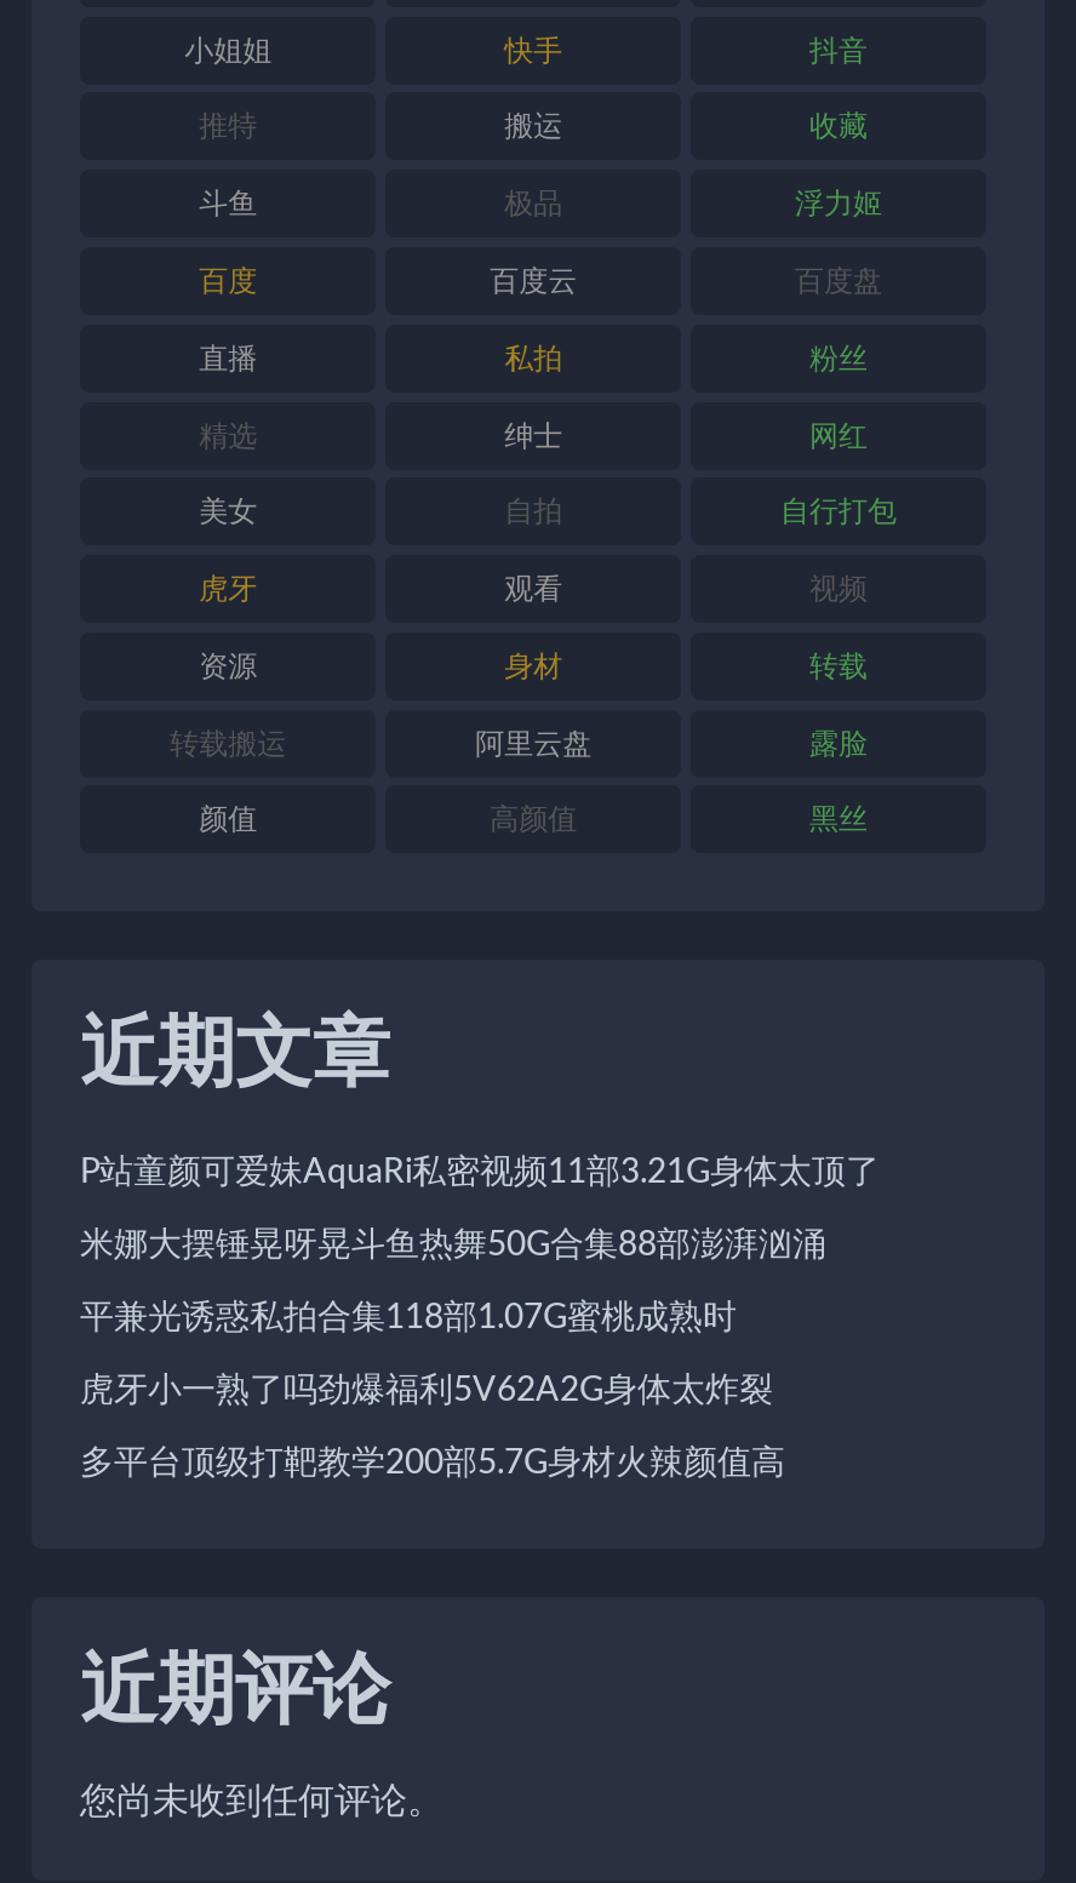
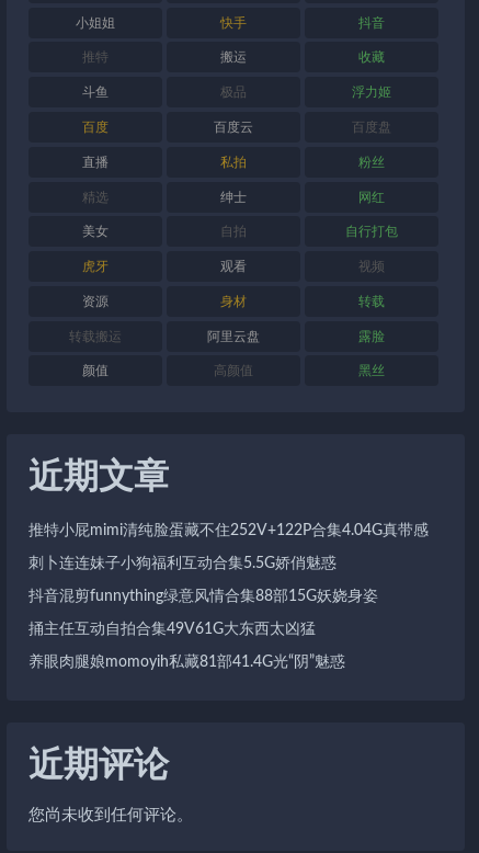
[80,1156,880,1190] P站童颜可爱妹AquaRi私密视频11部3.21G身体太顶了 -> [28,523,429,538] 推特小屁mimi清纯脸蛋藏不住252V+122P合集4.04G真带感
[80,1229,826,1263] 米娜大摆锤晃呀晃斗鱼热舞50G合集88部澎湃汹涌 -> [28,556,337,571] 刺卜连连妹子小狗福利互动合集5.5G娇俏魅惑
[80,1302,737,1336] 平兼光诱惑私拍合集118部1.07G蜜桃成熟时 -> [28,589,378,604] 抖音混剪funnything绿意风情合集88部15G妖娆身姿
[80,1374,773,1408] 虎牙小一熟了吗劲爆福利5V62A2G身体太炸裂 -> [28,622,316,637] 捅主任互动自拍合集49V61G大东西太凶猛
[80,1447,785,1481] 多平台顶级打靶教学200部5.7G身材火辣颜值高 -> [28,655,345,670] 养眼肉腿娘momoyih私藏81部41.4G光“阴”魅惑

